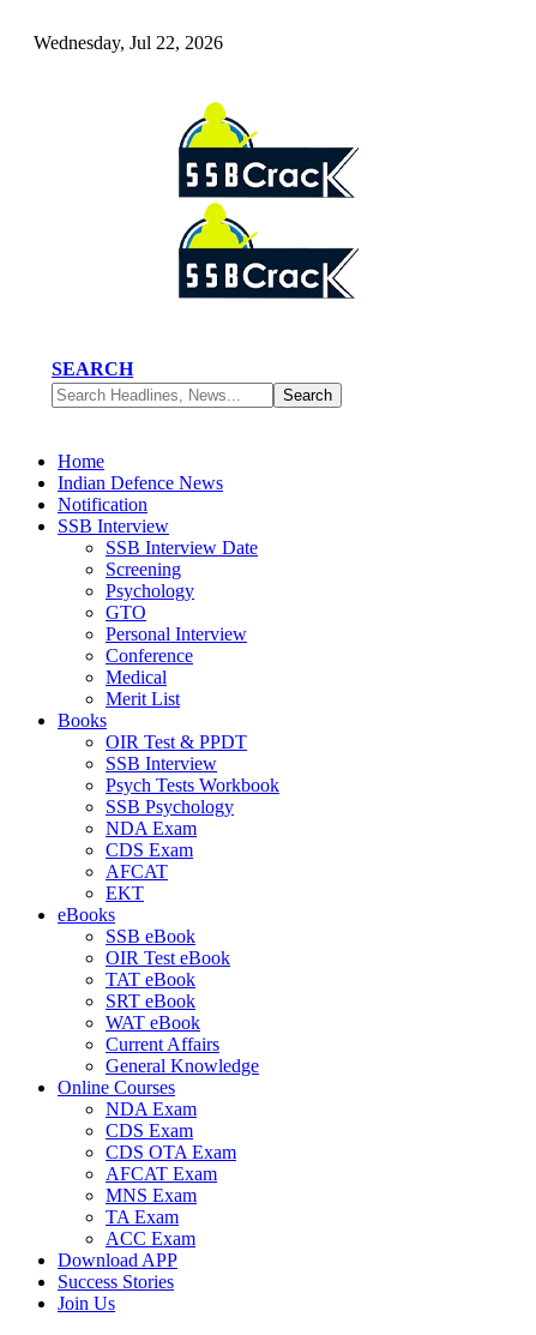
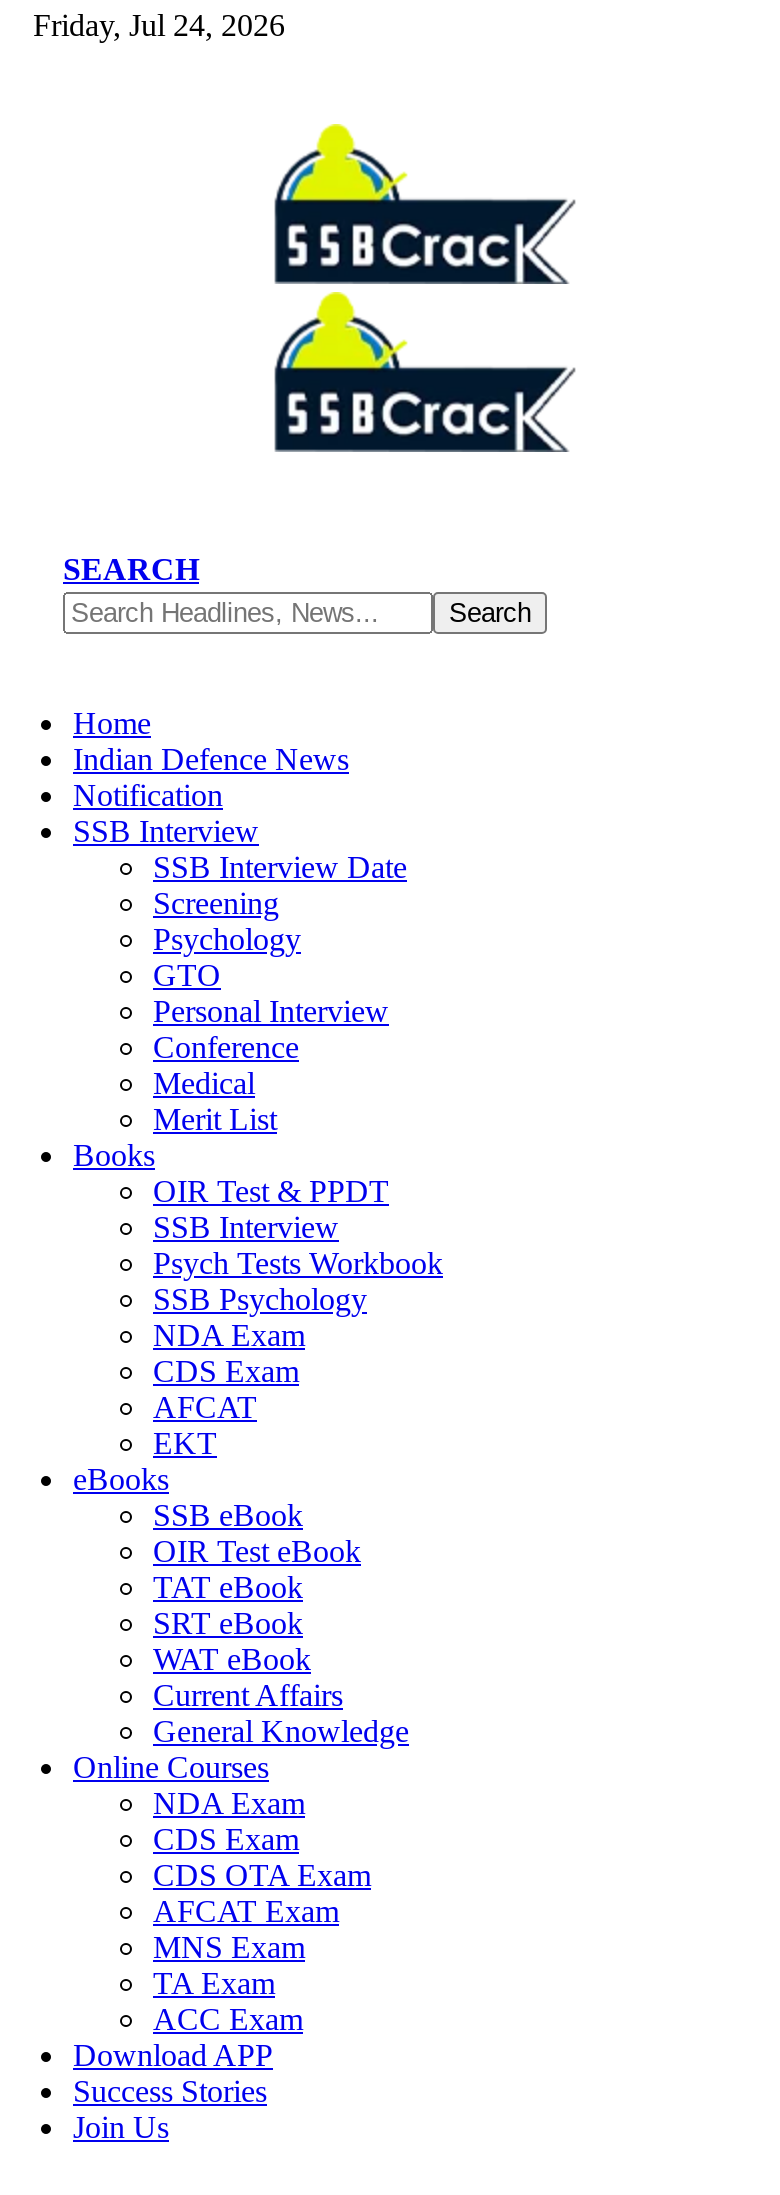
[34,32,223,53] Wednesday, Jul 22, 2026 -> [33,8,285,42] Friday, Jul 24, 2026

